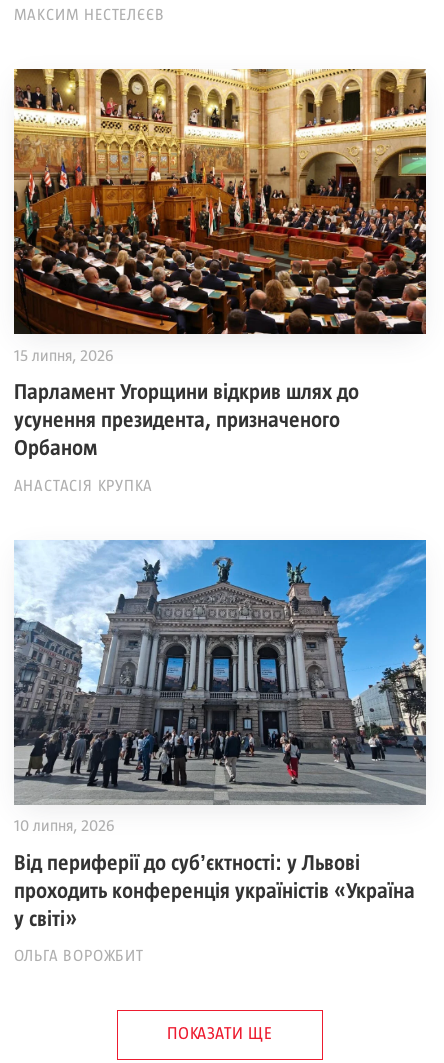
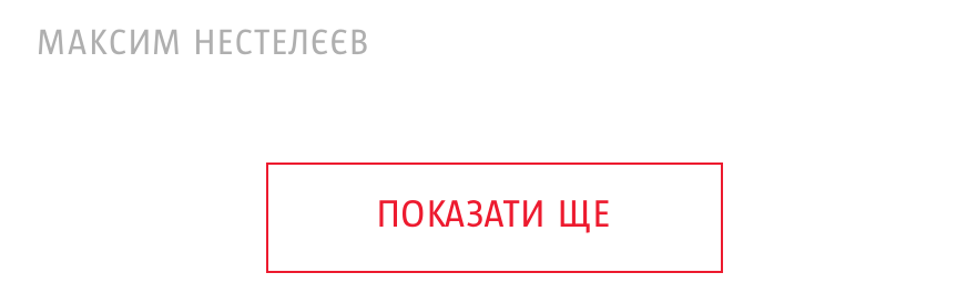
[13,68,427,495] [image] | 15 липня, 2026 | Парламент Угорщини відкрив шлях до | усунення президента, призначеного | Орбаном | АНАСТАСІЯ КРУПКА -> none
[13,539,427,965] [image] | 10 липня, 2026 | Від периферії до субʼєктності: у Львові | проходить конференція україністів «Україна | у світі» | ОЛЬГА ВОРОЖБИТ -> none

